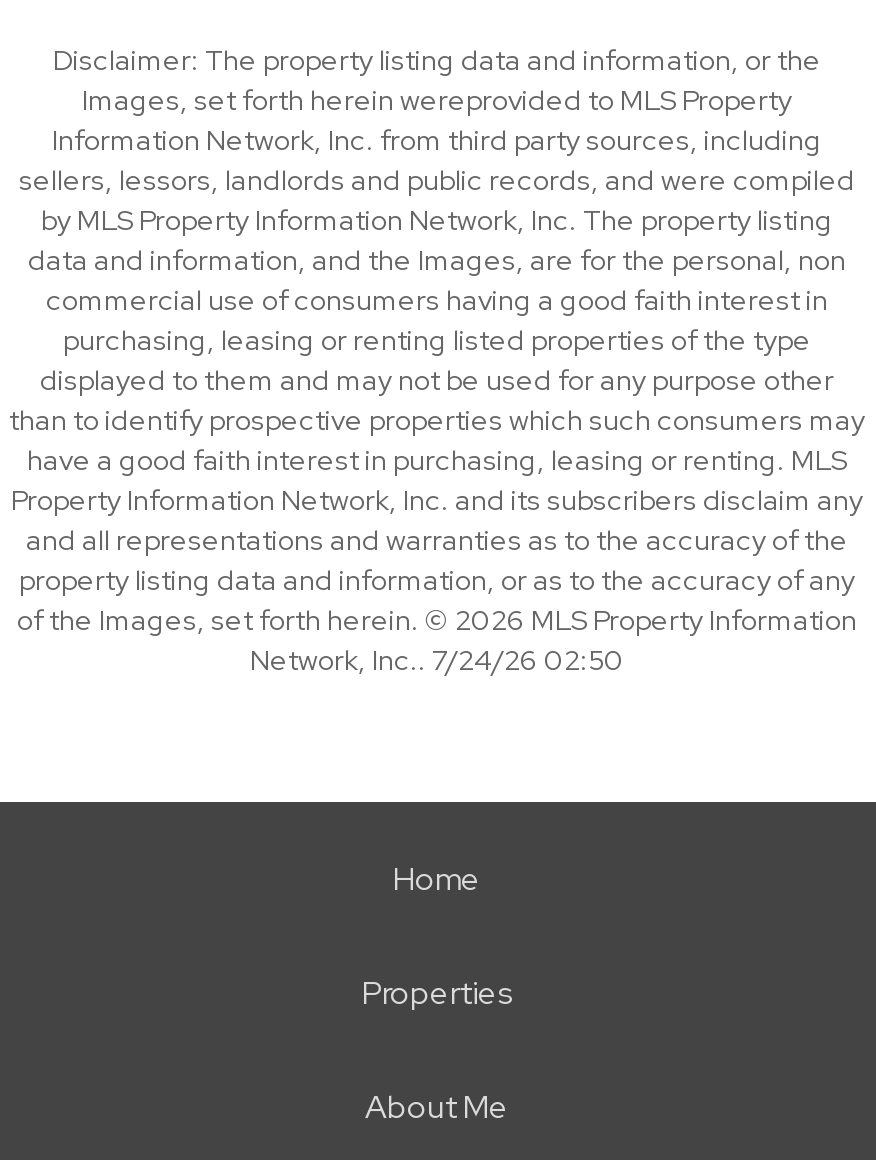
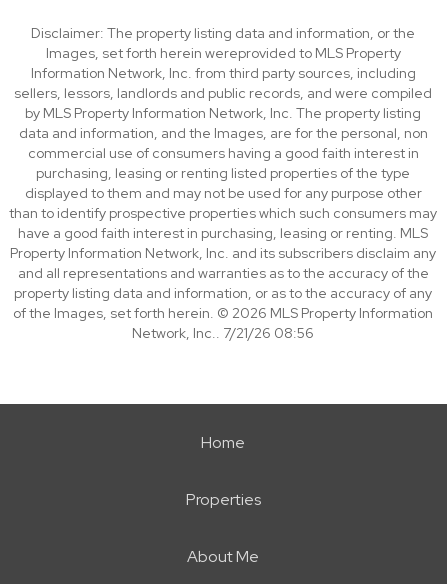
[250,642,624,678] Network, Inc.. 7/24/26 02:50 -> [132,324,314,342] Network, Inc.. 7/21/26 08:56

